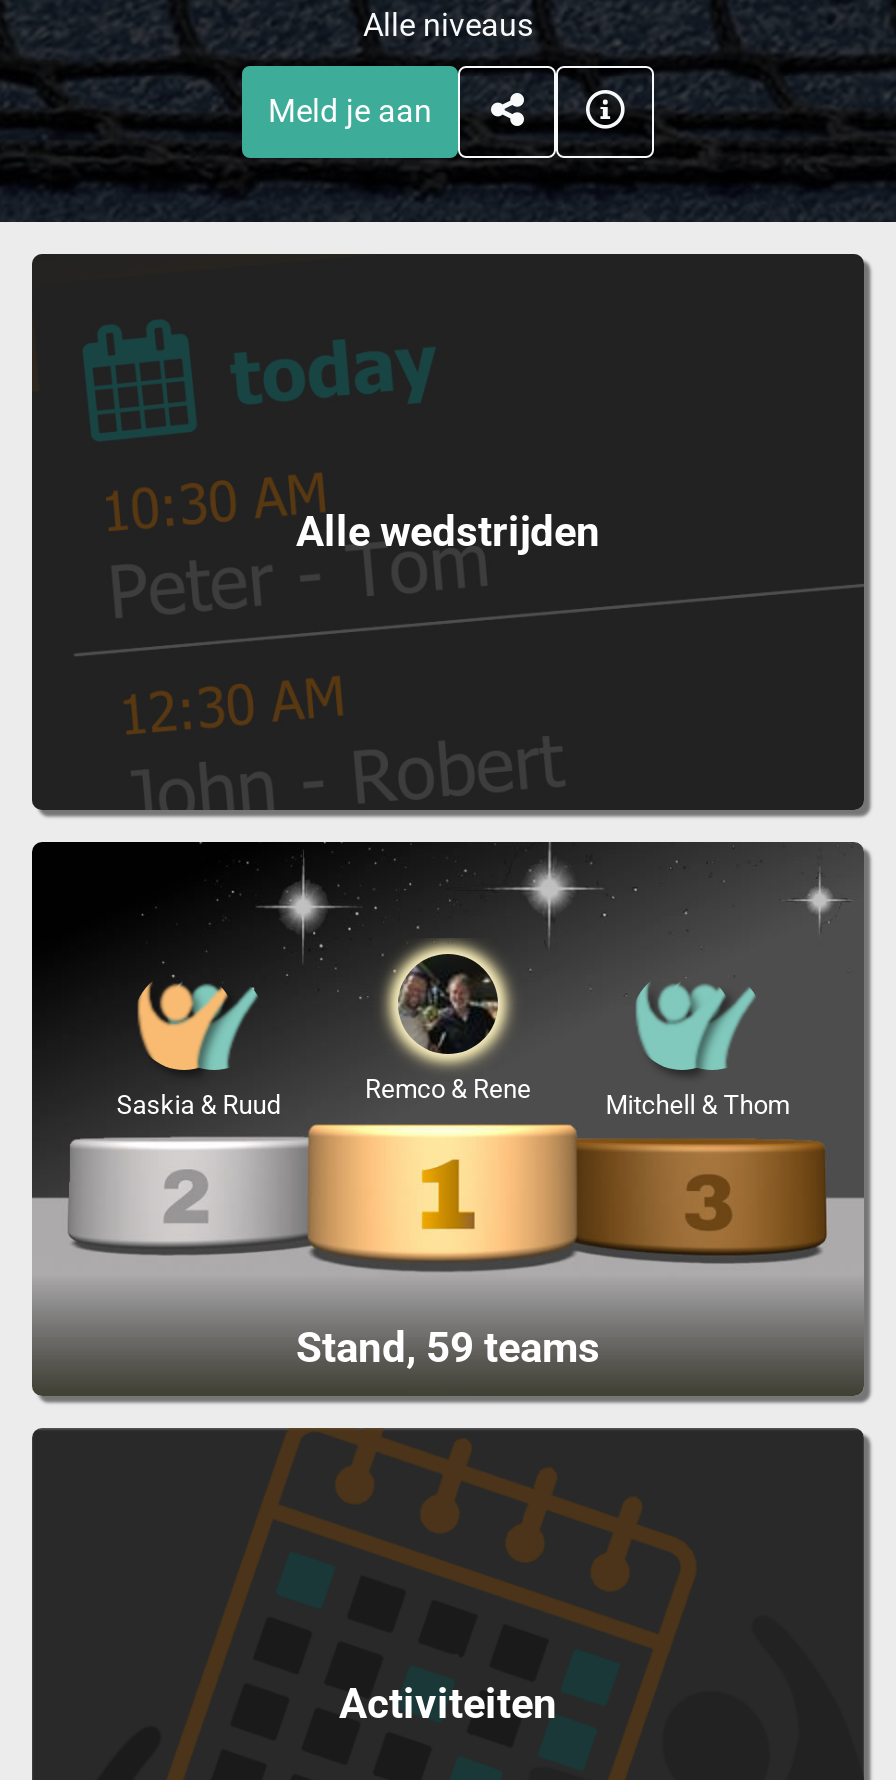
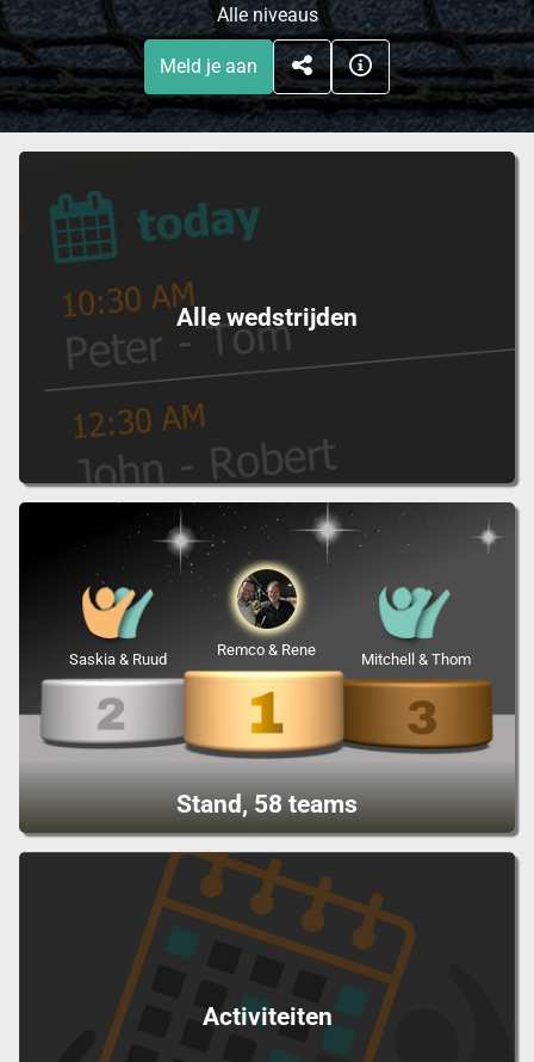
[296,1324,600,1372] Stand, 59 teams -> [176,790,358,819] Stand, 58 teams

